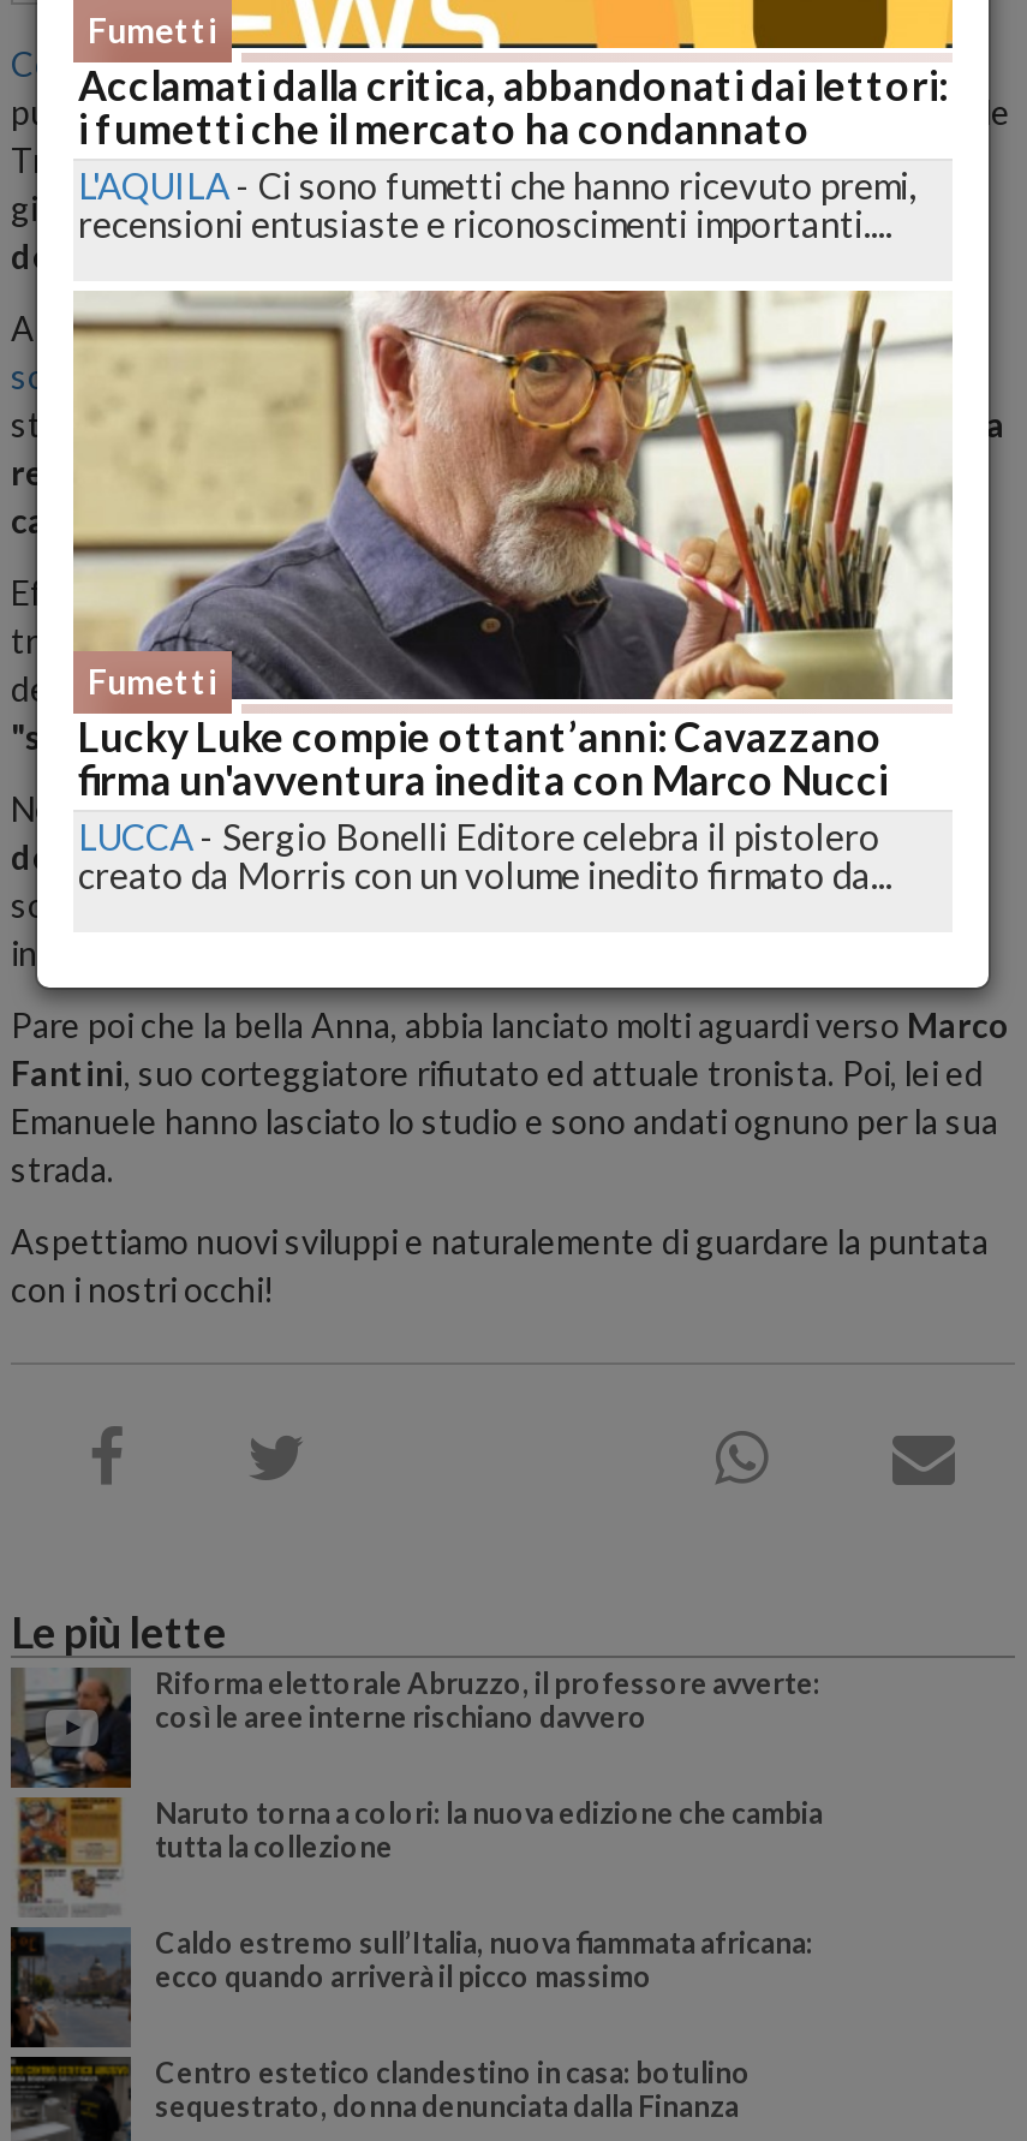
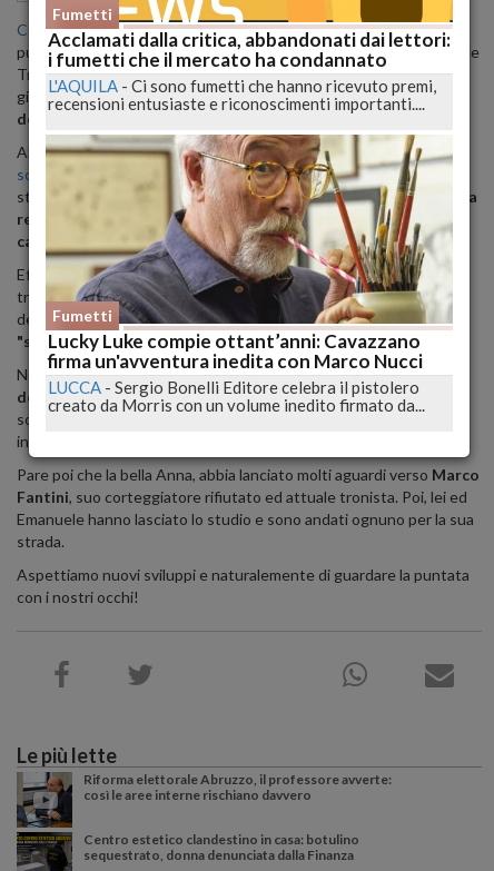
[18,1795,823,1995] [image] | Naruto torna a colori: la nuova edizione che cambia | tutta la collezione | Caldo estremo sull’Italia, nuova fiammata africana: | ecco quando arriverà il picco massimo -> none
[11,1927,121,2047] [image] -> none

